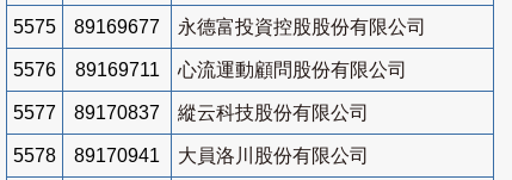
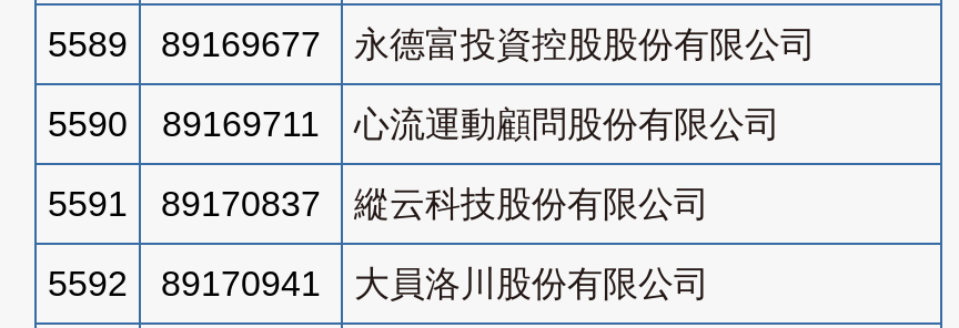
[13,17,426,37] 5575 89169677 永德富投資控股股份有限公司 -> [48,25,816,63] 5589 89169677 永德富投資控股股份有限公司
[13,59,407,80] 5576 89169711 心流運動顧問股份有限公司 -> [48,105,780,143] 5590 89169711 心流運動顧問股份有限公司
[13,102,369,123] 5577 89170837 縱云科技股份有限公司 -> [48,185,709,223] 5591 89170837 縱云科技股份有限公司
[13,145,369,166] 5578 89170941 大員洛川股份有限公司 -> [48,265,709,302] 5592 89170941 大員洛川股份有限公司

